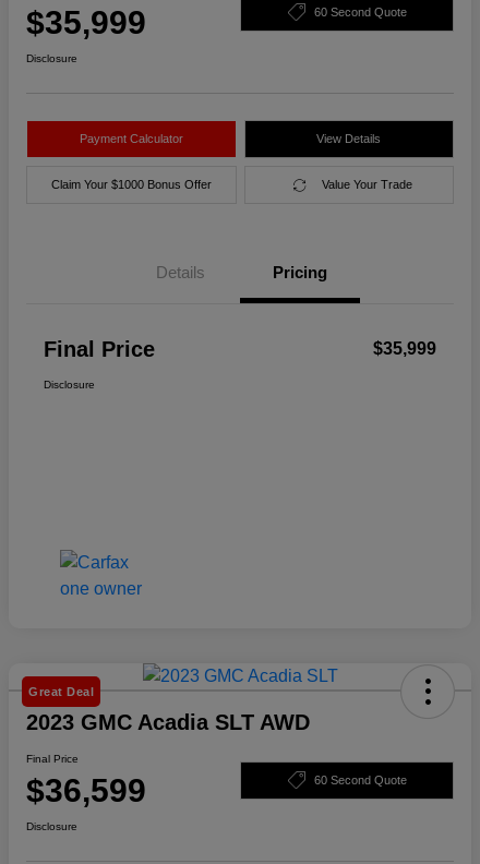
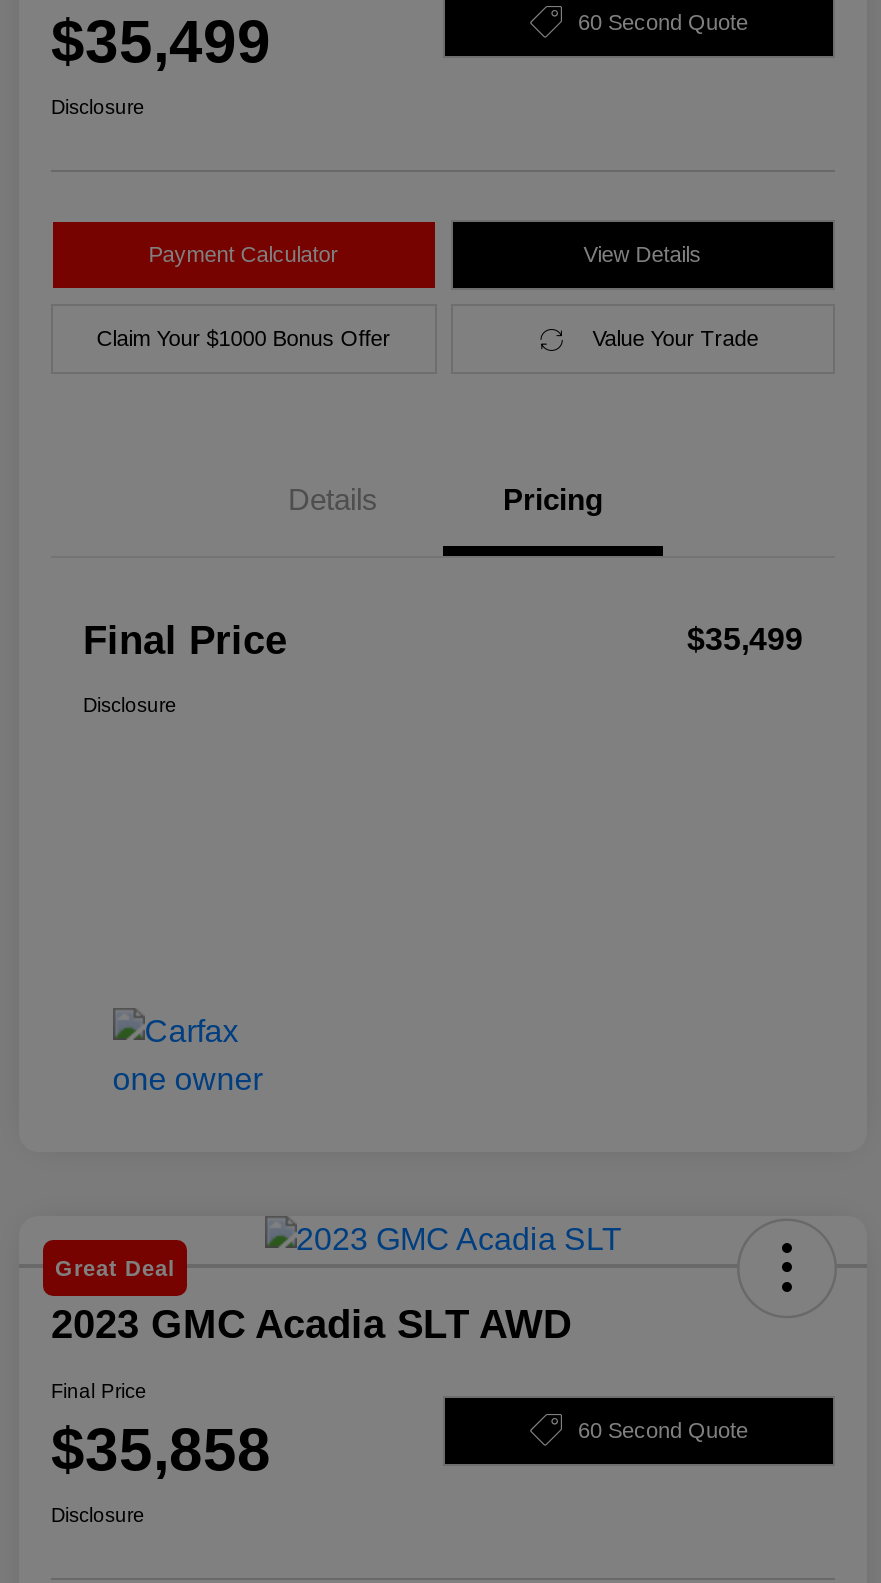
[26,5,146,41] $35,999 -> [51,8,271,74] $35,499
[373,339,436,358] $35,999 -> [687,622,803,656] $35,499
[26,773,146,809] $36,599 -> [51,1416,271,1482] $35,858

